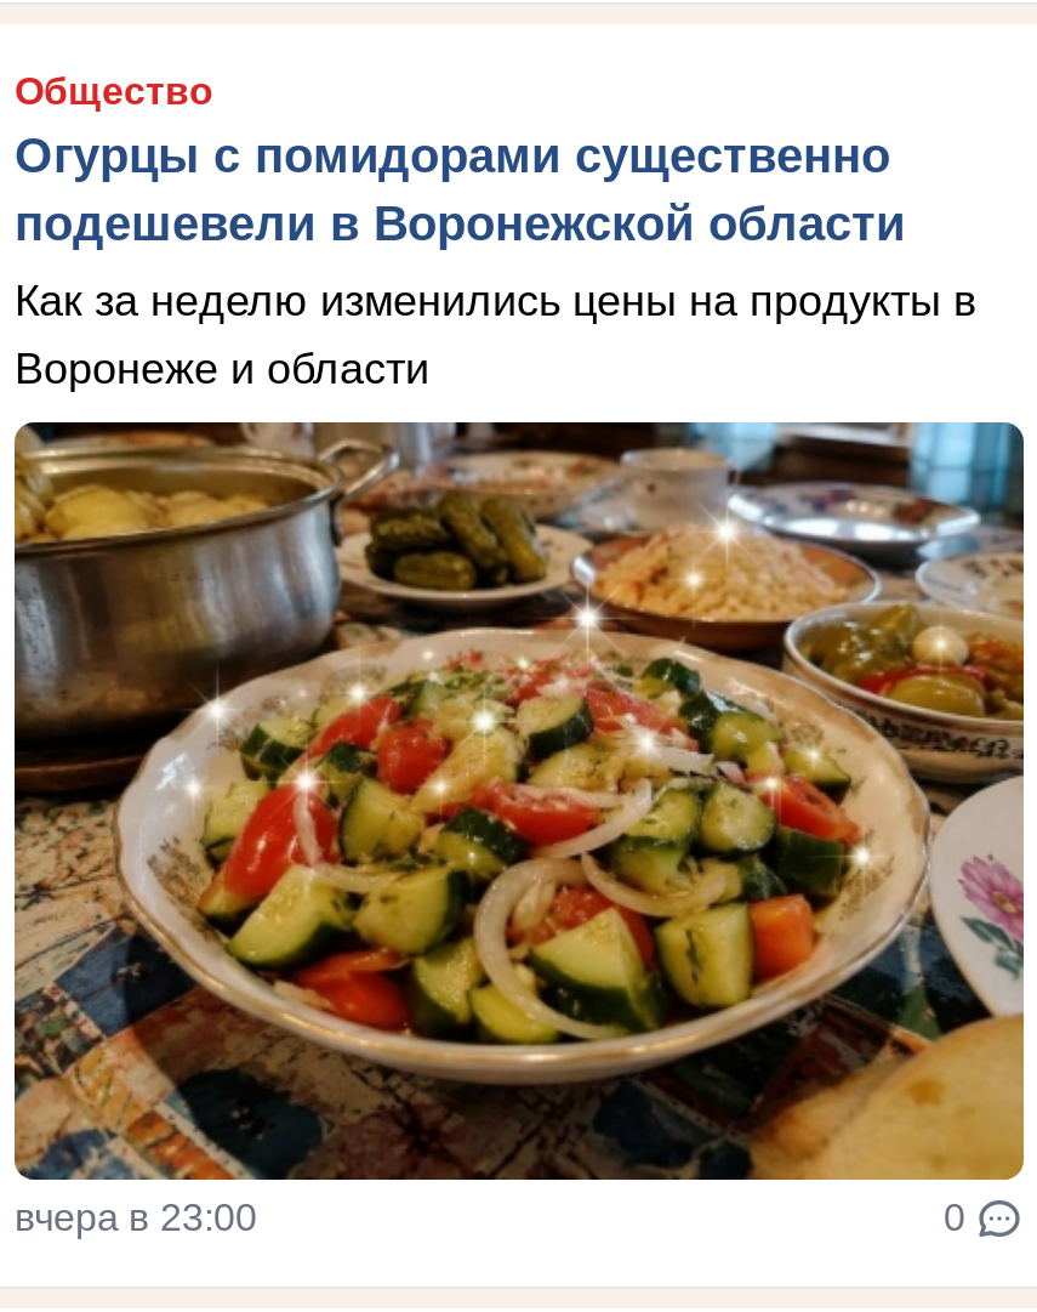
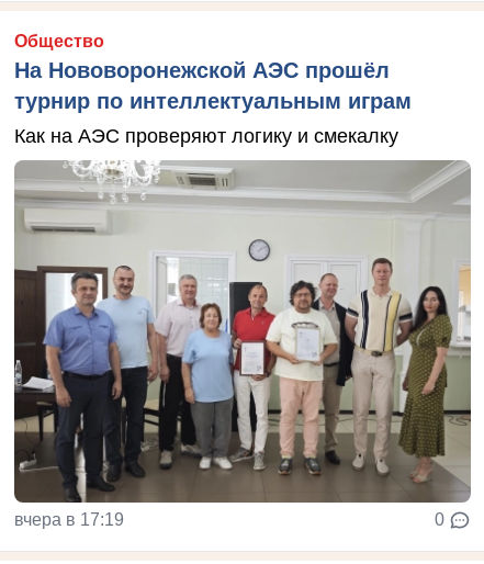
[15,128,905,249] Огурцы с помидорами существенно | подешевели в Воронежской области -> [14,58,412,113] На Нововоронежской АЭС прошёл | турнир по интеллектуальным играм
[15,276,978,392] Как за неделю изменились цены на продукты в | Воронеже и области -> [14,125,398,147] Как на АЭС проверяют логику и смекалку
[12,422,1024,1237] [image] | вчера в 23:00 -> [13,159,471,528] [image] | вчера в 17:19

